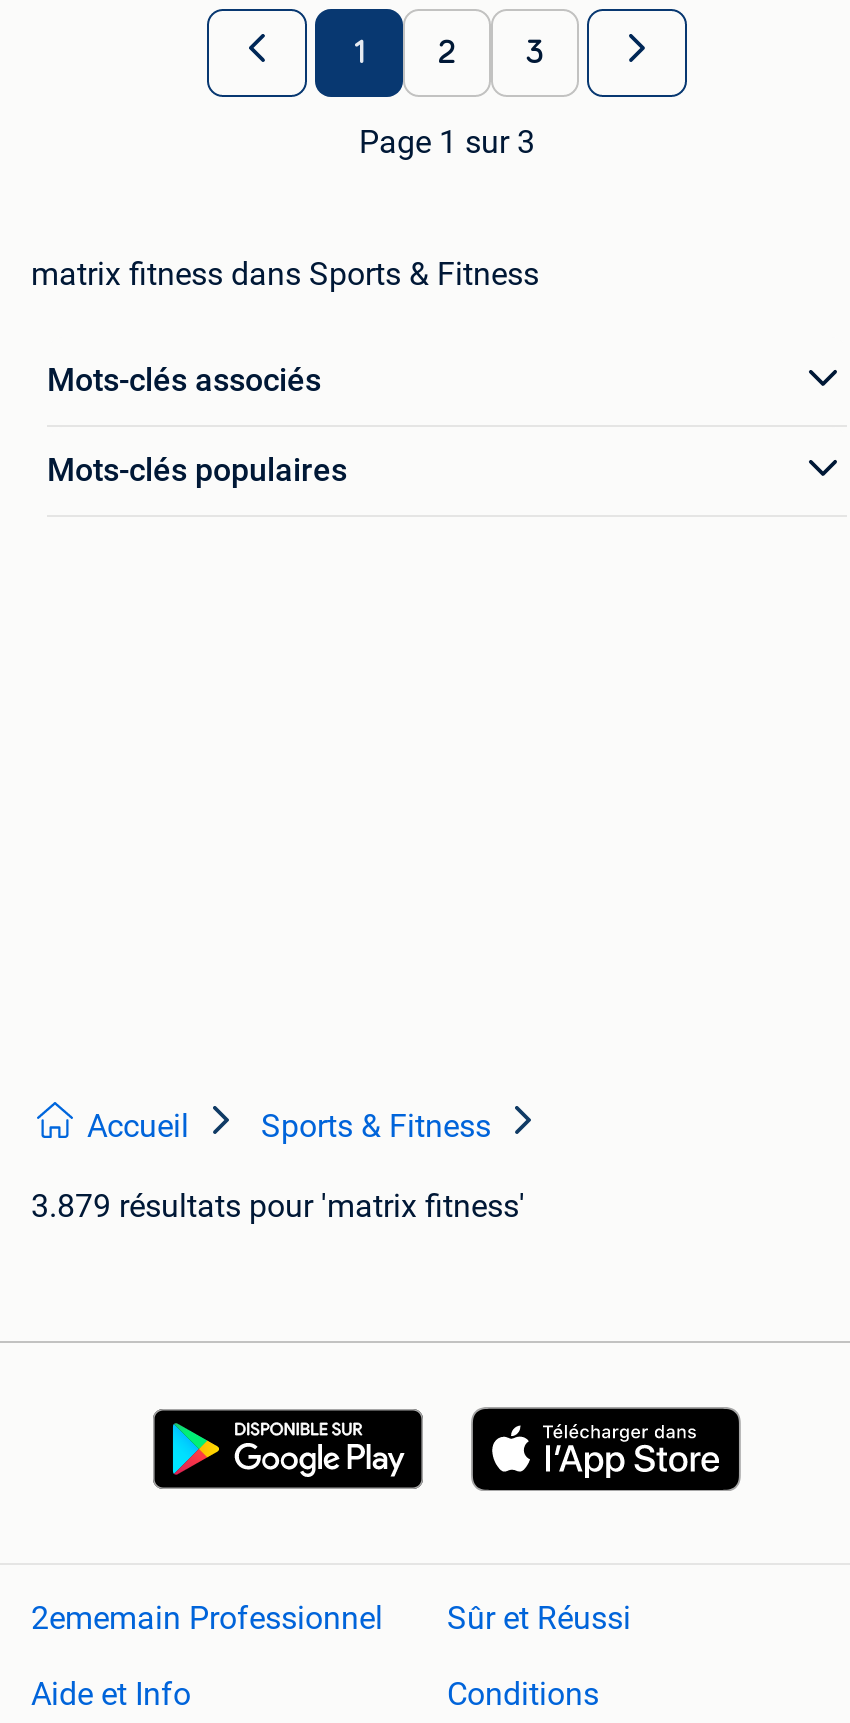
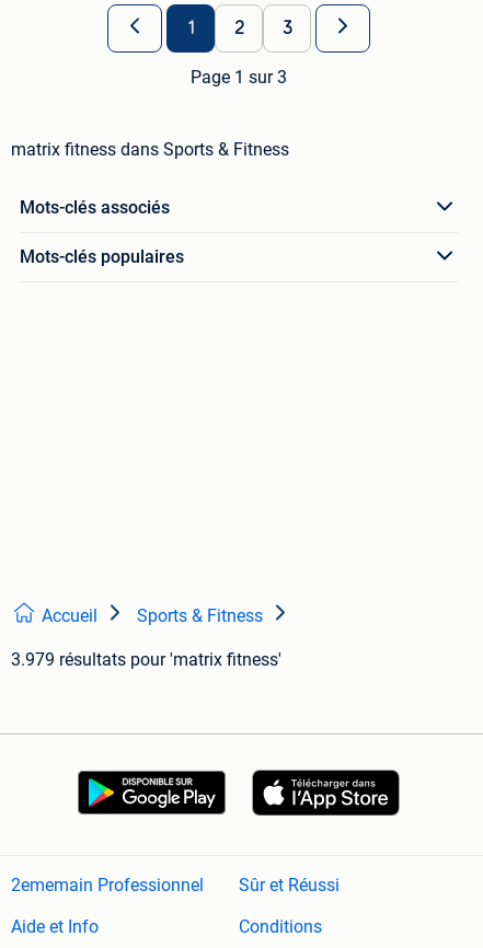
[31,1186,525,1224] 3.879 résultats pour 'matrix fitness' -> [11,649,281,669] 3.979 résultats pour 'matrix fitness'

